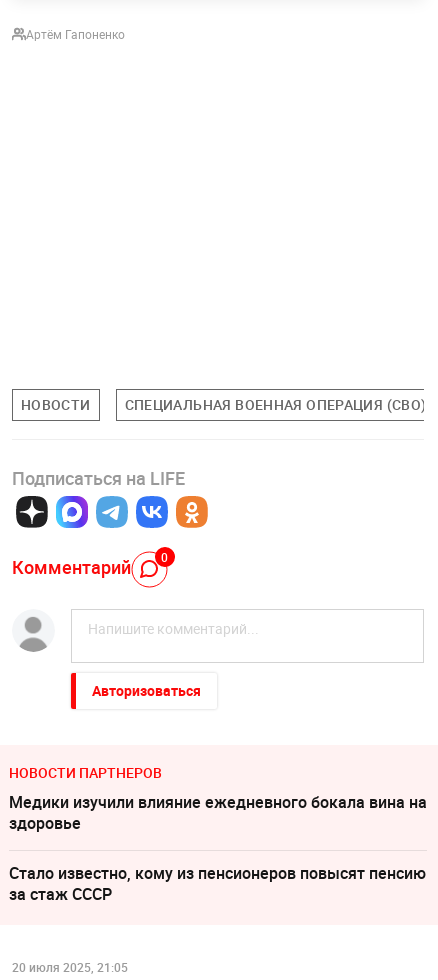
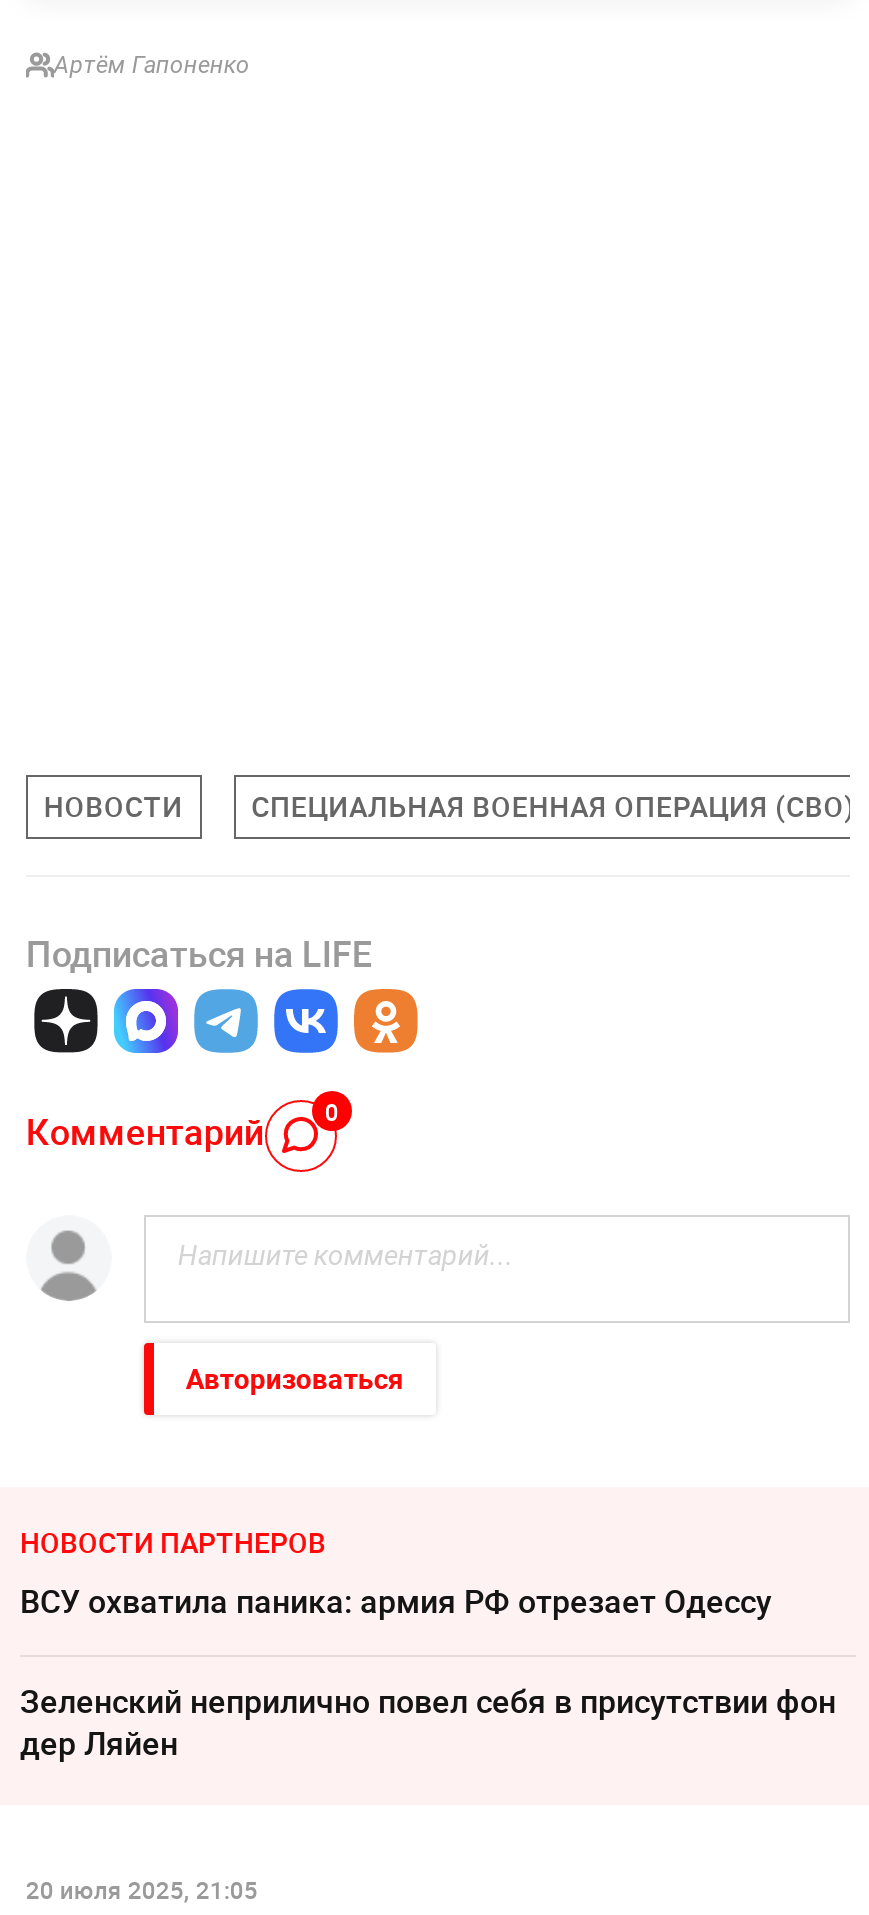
[9,791,427,834] Медики изучили влияние ежедневного бокала вина на | здоровье -> [20,1578,772,1622] ВСУ охватила паника: армия РФ отрезает Одессу
[9,862,426,905] Стало известно, кому из пенсионеров повысят пенсию | за стаж СССР -> [20,1678,836,1764] Зеленский неприлично повел cебя в присутствии фон | дер Ляйен

